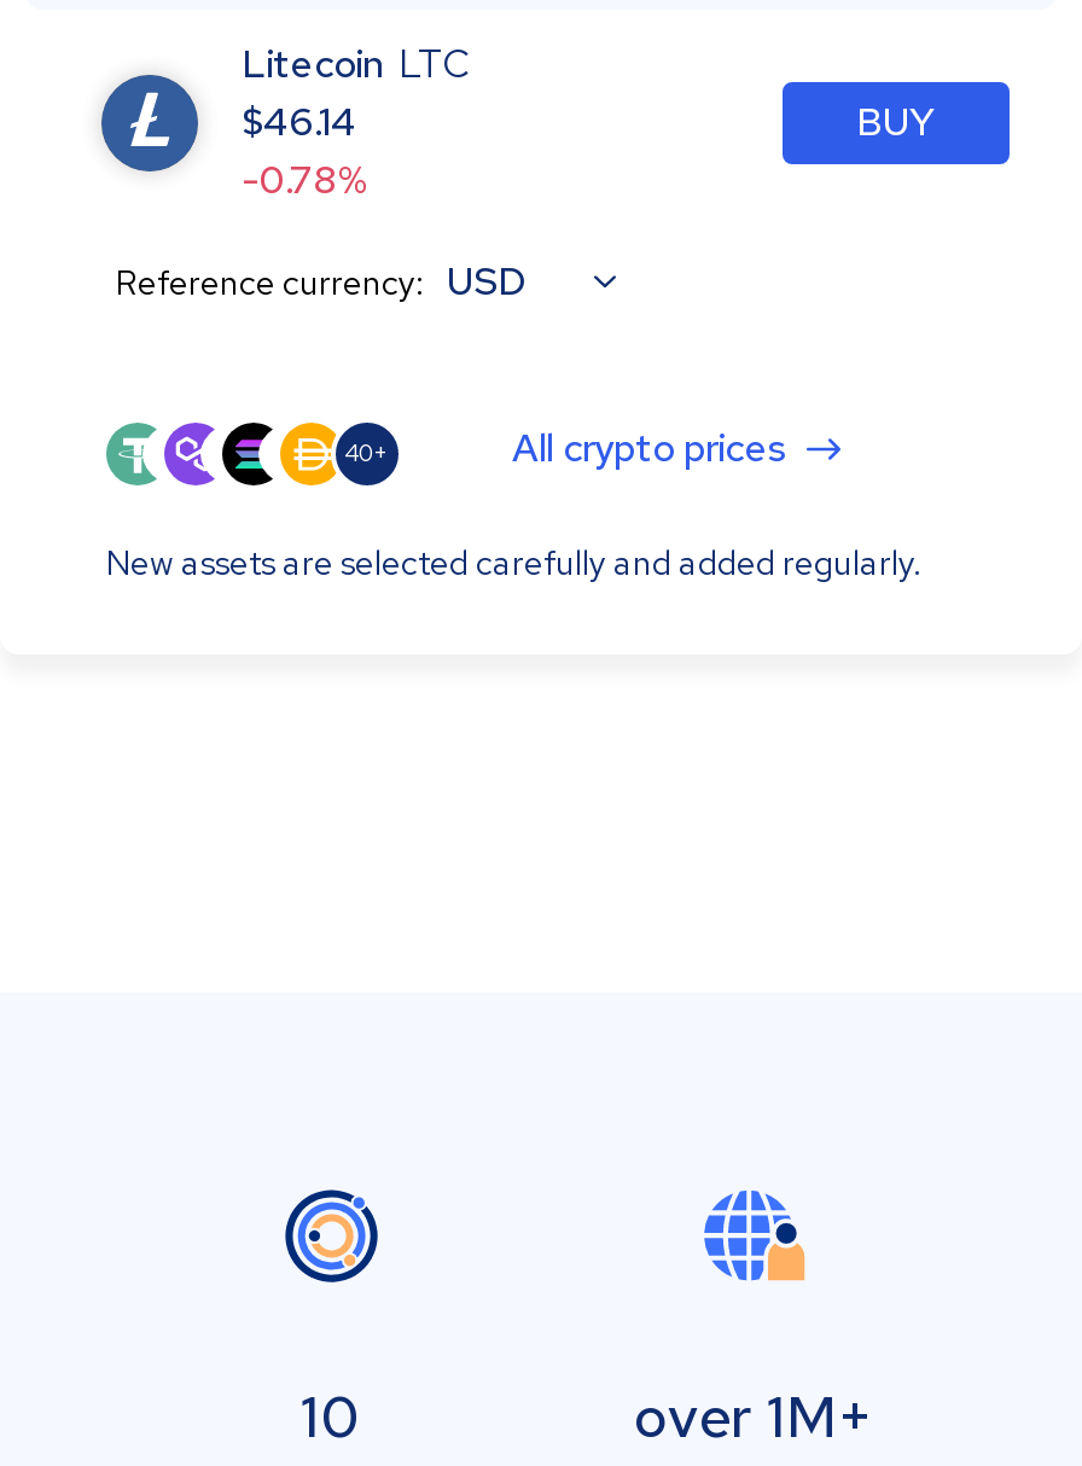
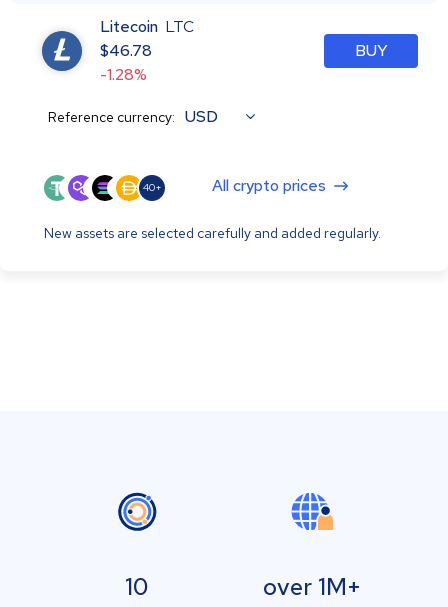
[242,96,357,147] $46.14 -> [100,40,152,61] $46.78
[242,154,370,205] -0.78% -> [100,64,147,85] -1.28%

